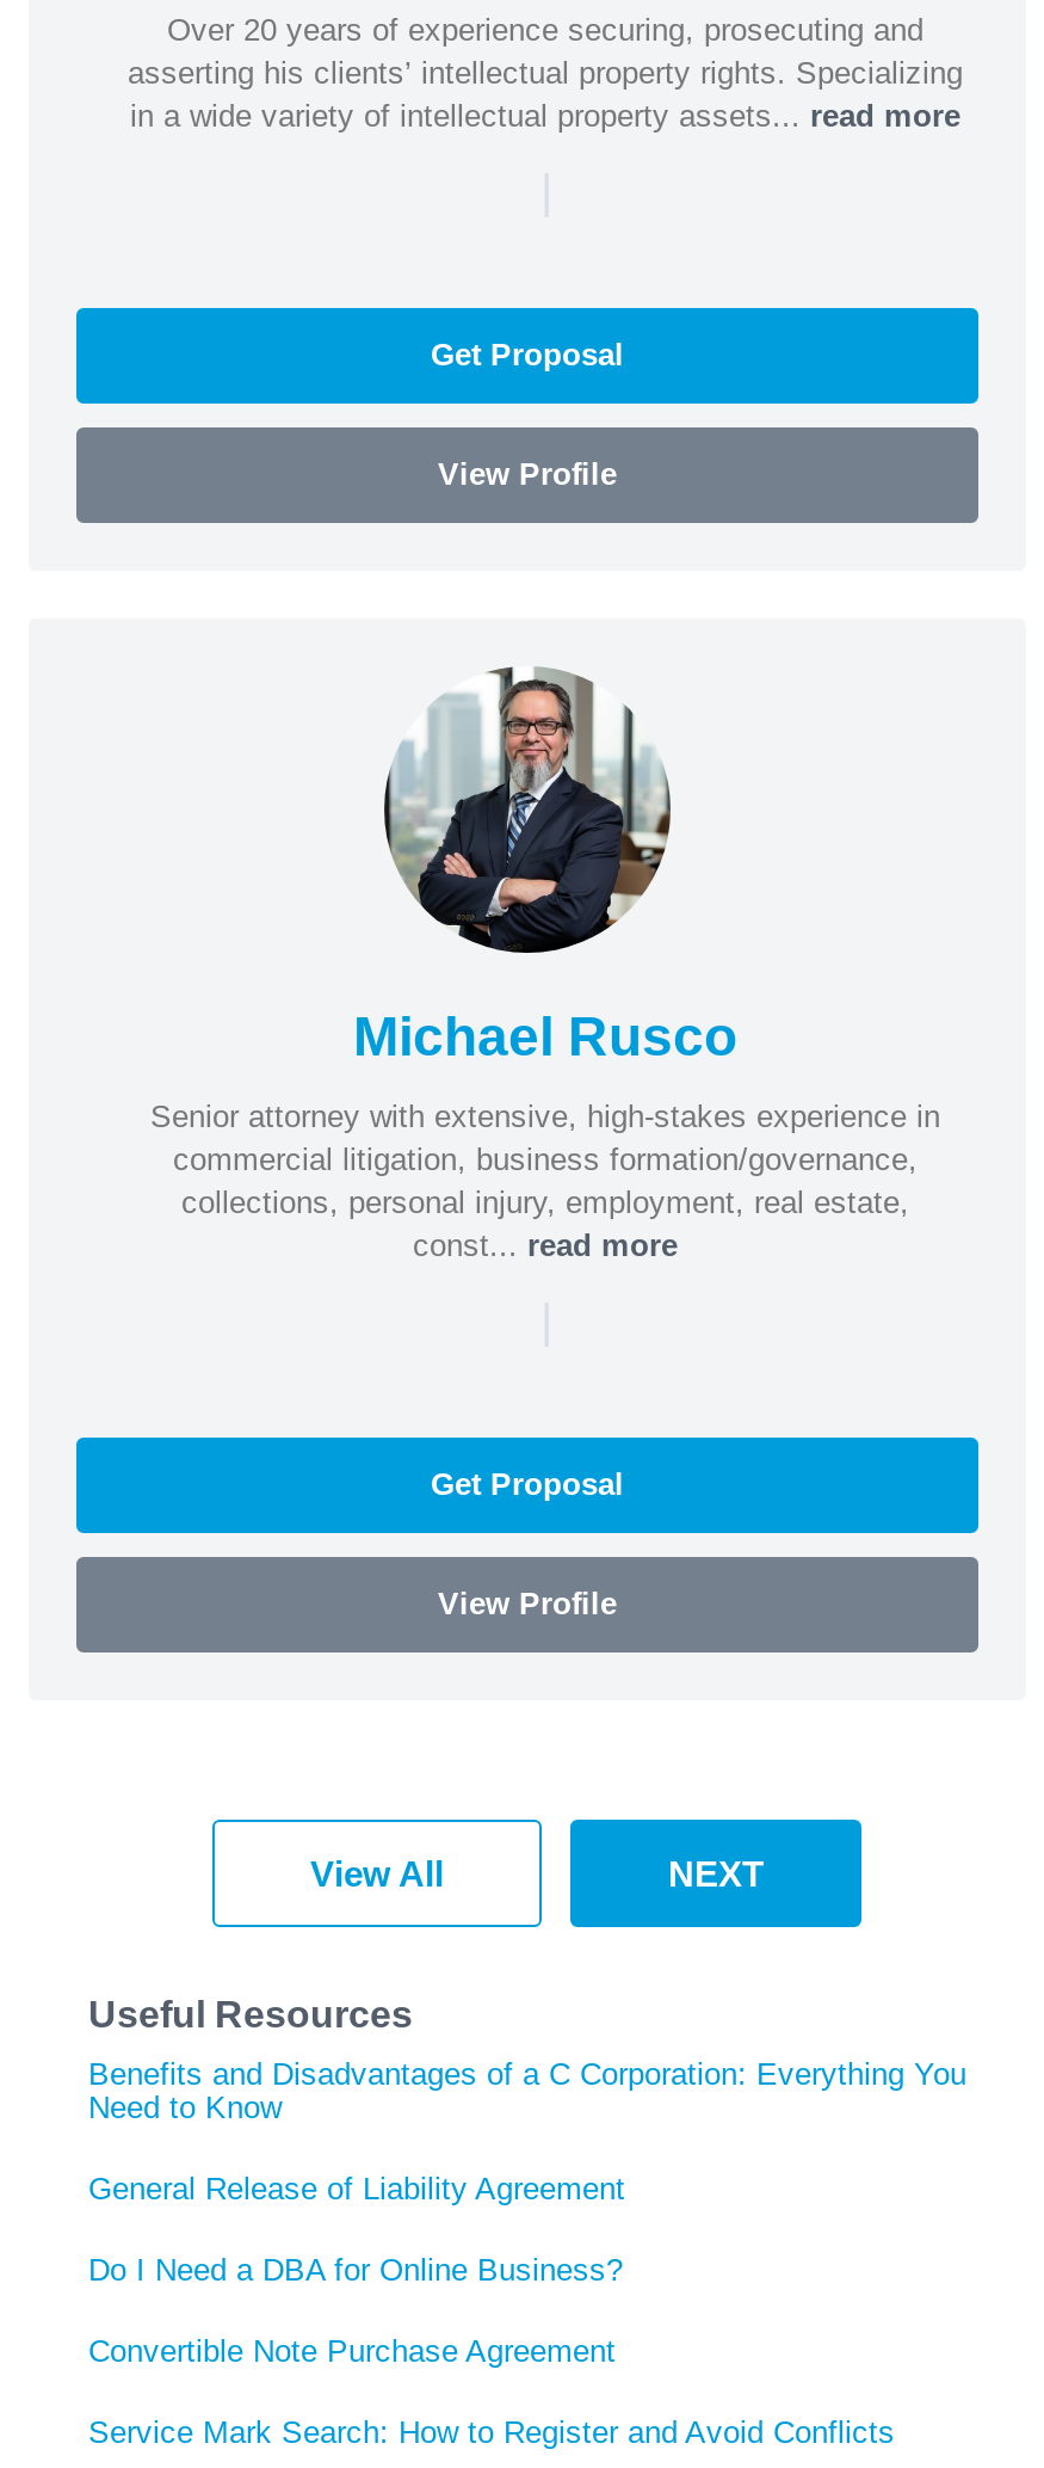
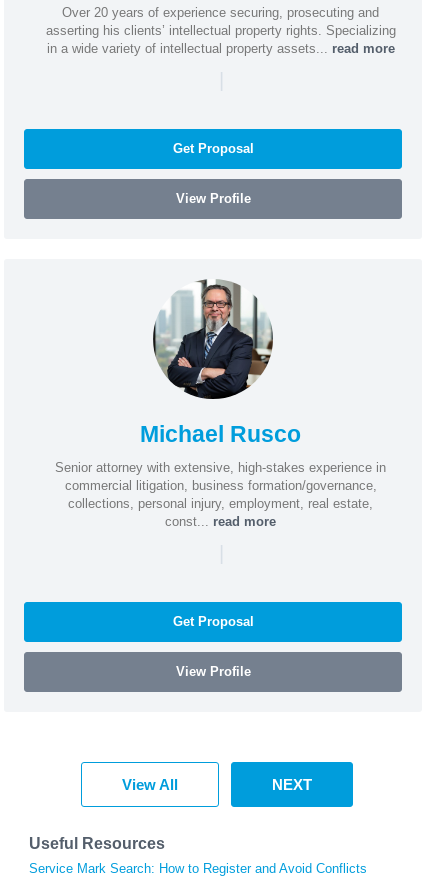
[88,2055,966,2368] Benefits and Disadvantages of a C Corporation: Everything You | Need to Know | General Release of Liability Agreement | Do I Need a DBA for Online Business? | Convertible Note Purchase Agreement -> none

